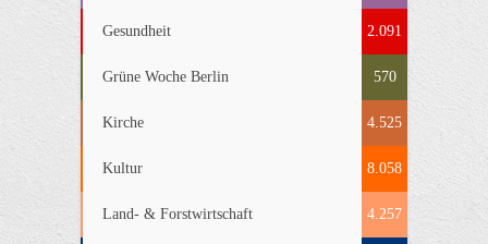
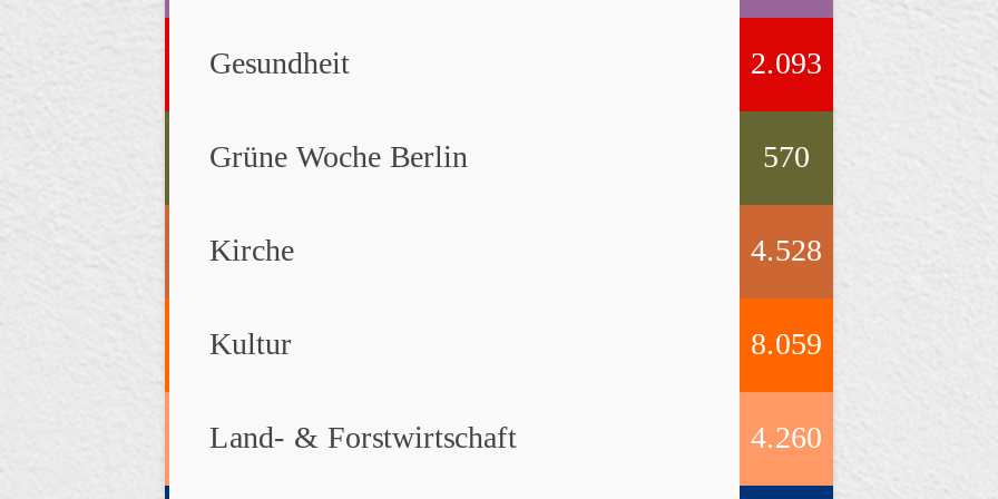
[367,22,402,39] 2.091 -> [751,46,822,79] 2.093
[367,114,402,130] 4.525 -> [751,233,822,266] 4.528
[367,160,402,176] 8.058 -> [751,327,822,360] 8.059
[367,205,402,222] 4.257 -> [751,420,822,454] 4.260

